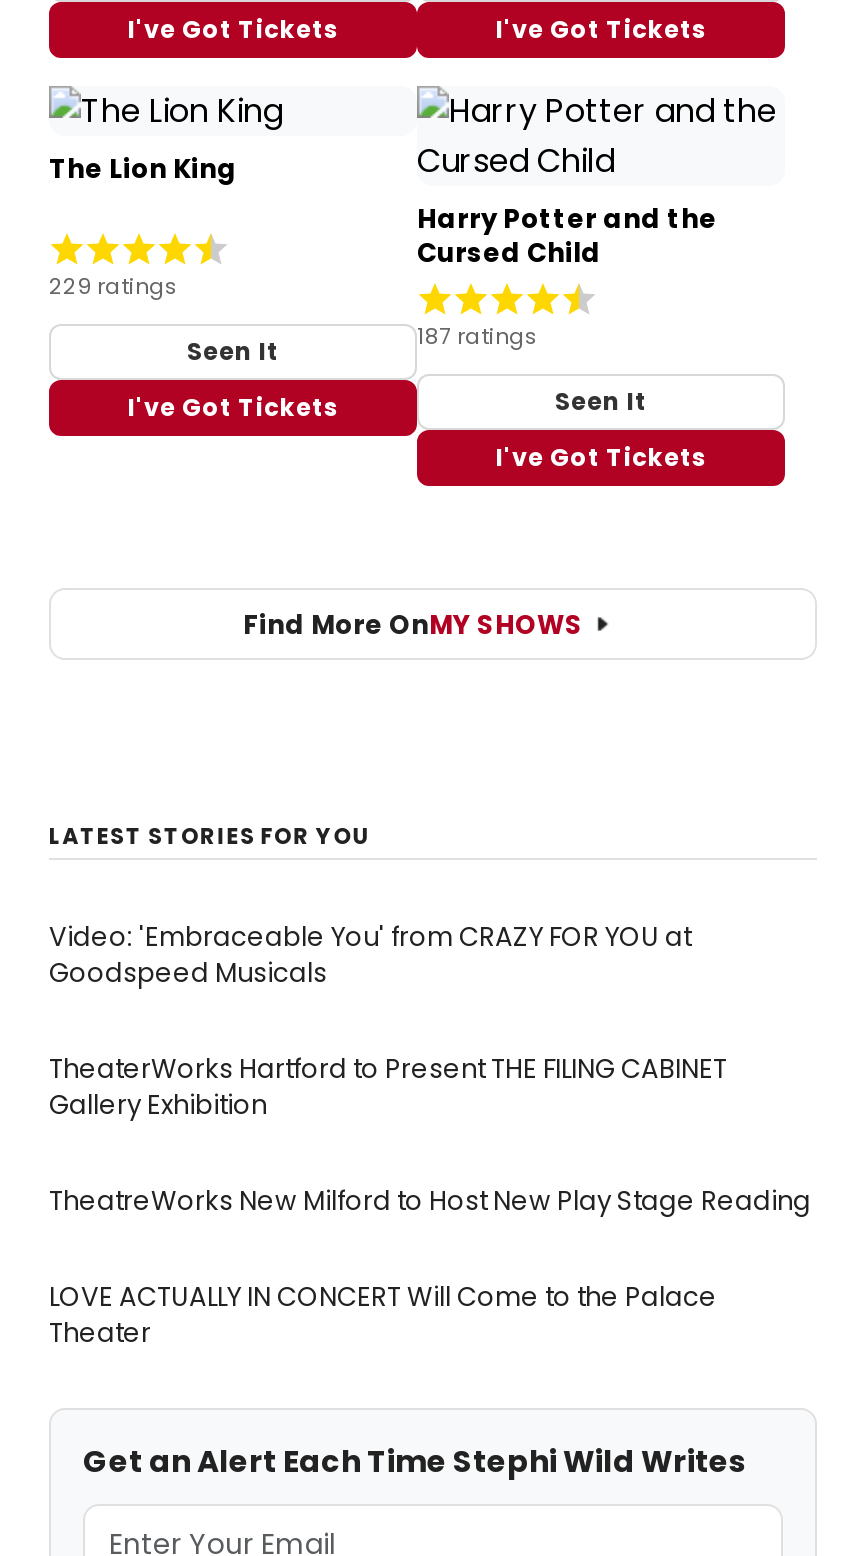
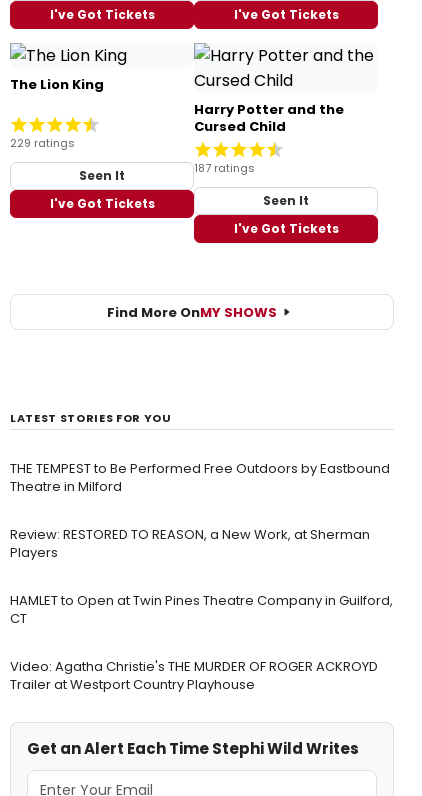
[49,918,691,992] Video: 'Embraceable You' from CRAZY FOR YOU at | Goodspeed Musicals -> [10,459,390,496] THE TEMPEST to Be Performed Free Outdoors by Eastbound | Theatre in Milford
[49,1050,727,1124] TheaterWorks Hartford to Present THE FILING CABINET | Gallery Exhibition -> [10,525,370,562] Review: RESTORED TO REASON, a New Work, at Sherman | Players
[49,1182,811,1220] TheatreWorks New Milford to Host New Play Stage Reading -> [10,591,393,628] HAMLET to Open at Twin Pines Theatre Company in Guilford, | CT
[49,1278,717,1352] LOVE ACTUALLY IN CONCERT Will Come to the Palace | Theater -> [10,657,378,694] Video: Agatha Christie's THE MURDER OF ROGER ACKROYD | Trailer at Westport Country Playhouse

